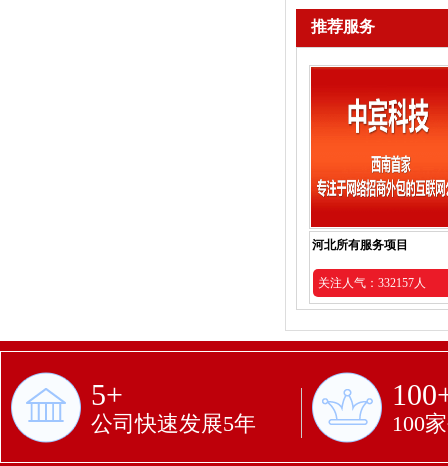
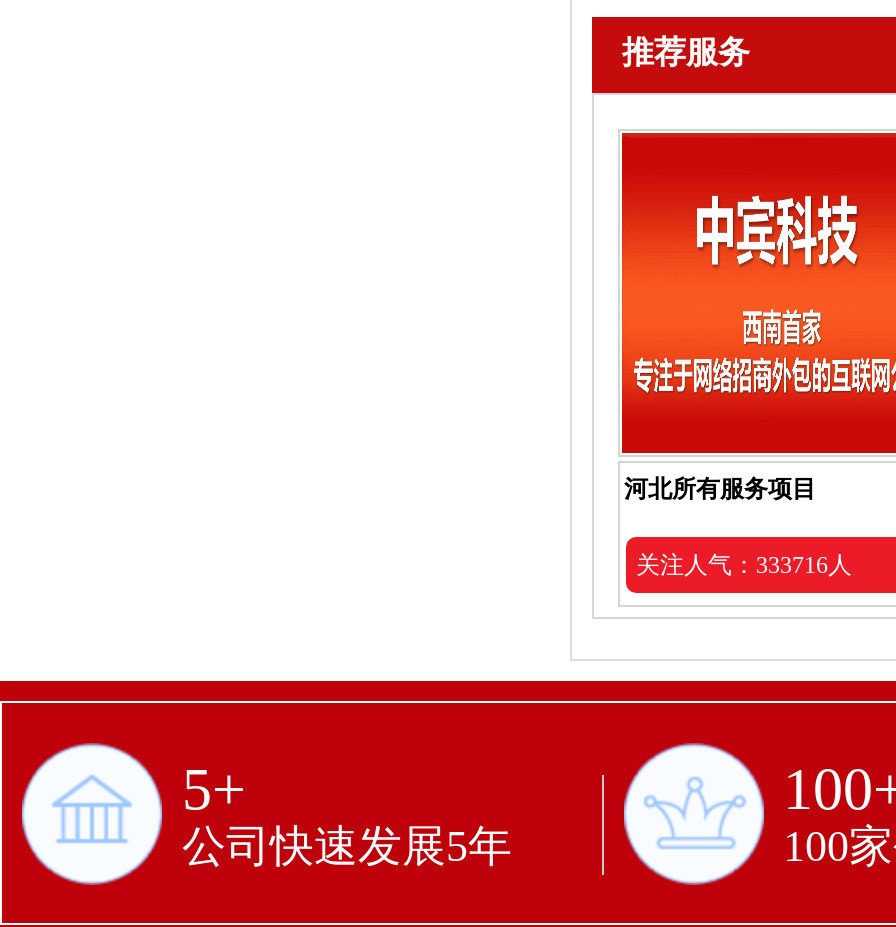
[318,276,426,290] 关注人气：332157人 -> [636,551,852,579] 关注人气：333716人

